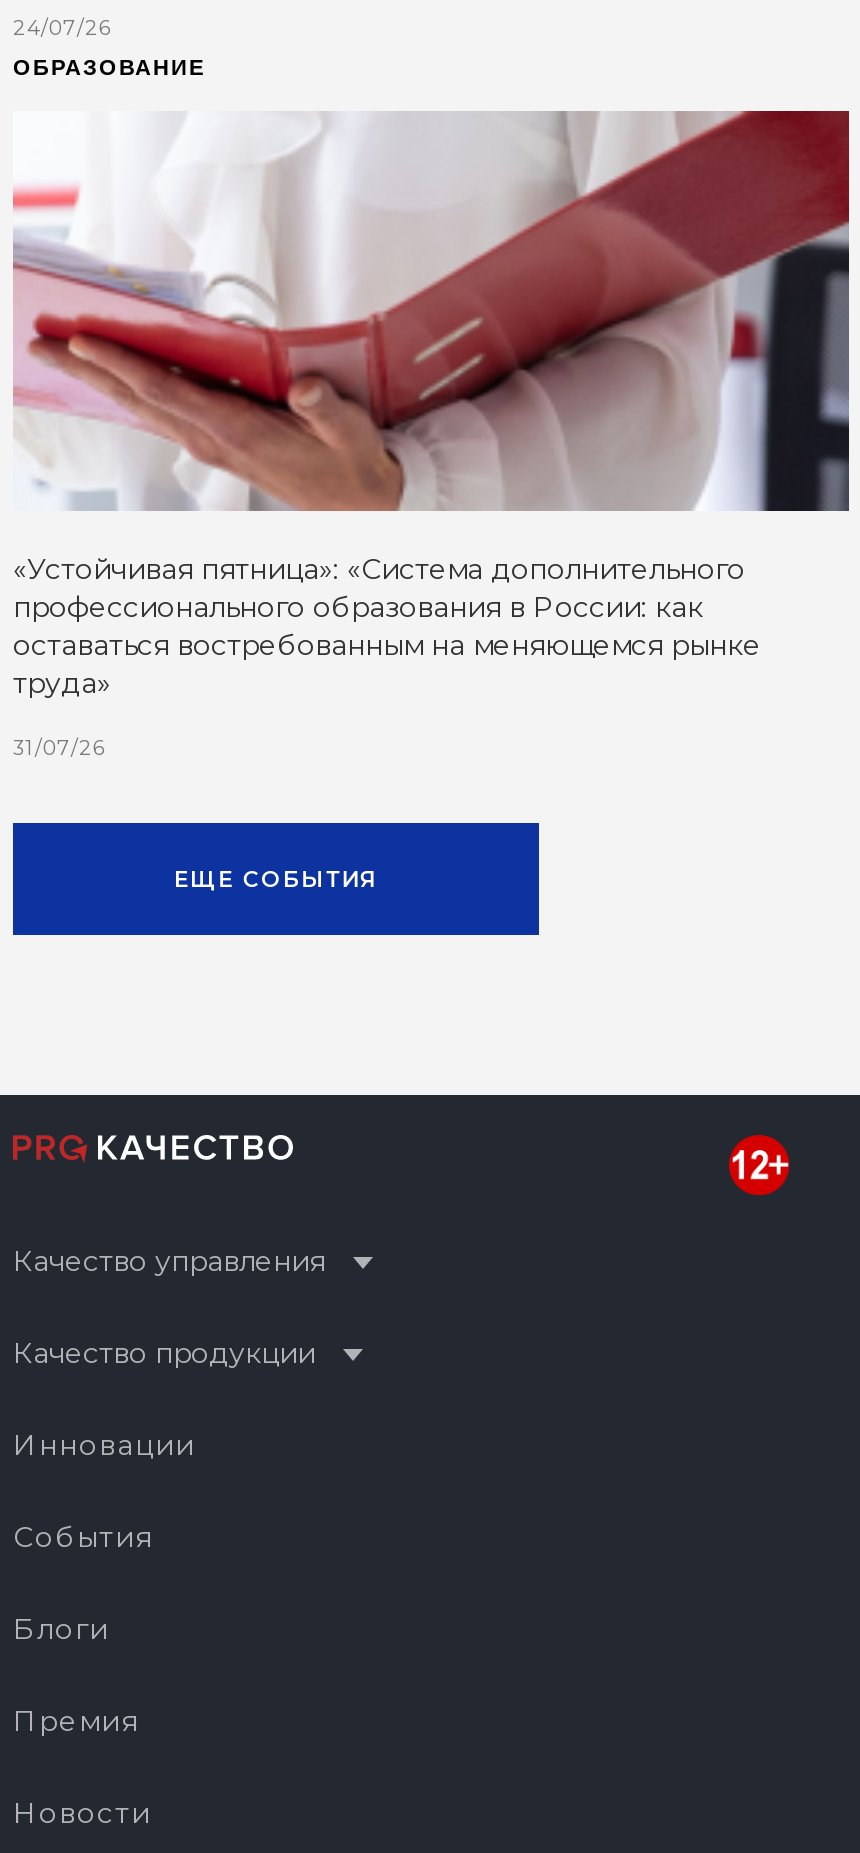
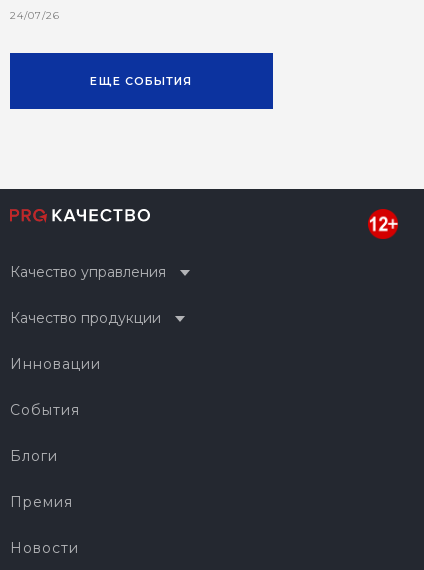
[13,53,205,79] ОБРАЗОВАНИЕ -> none
[11,109,851,761] [image] | «Устойчивая пятница»: «Система дополнительного | профессионального образования в России: как | оставаться востребованным на меняющемся рынке | труда» | 31/07/26 -> none

